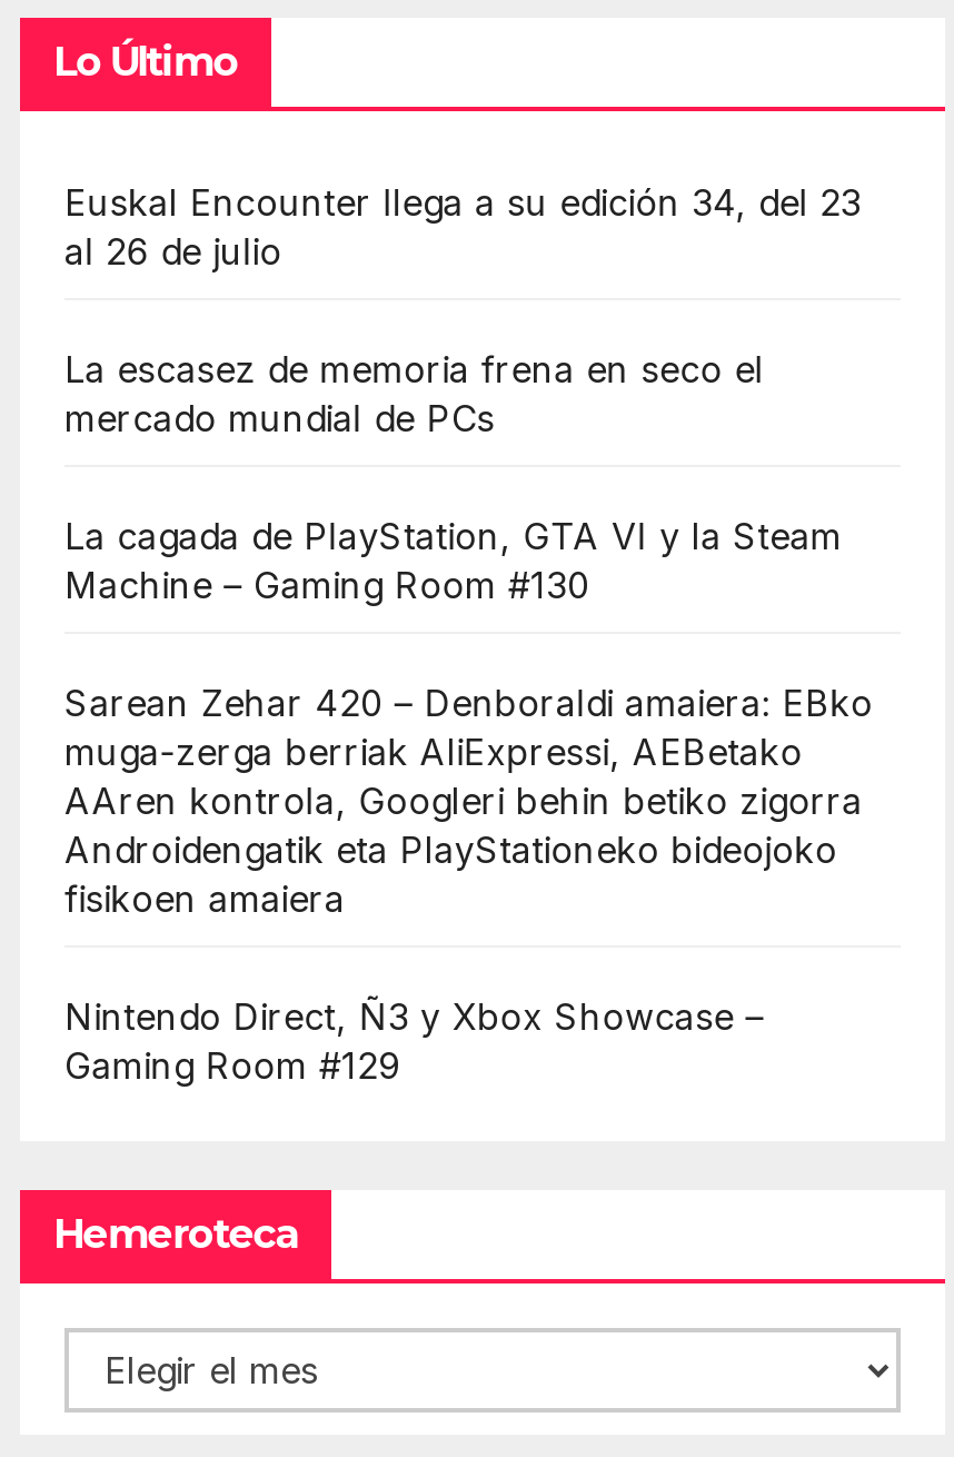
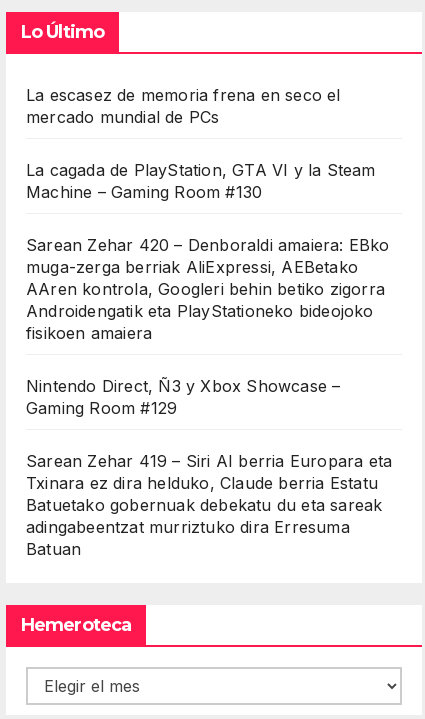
[64,180,861,274] Euskal Encounter llega a su edición 34, del 23 | al 26 de julio -> none
moved [64,347,873,1088] -> [26,85,390,418]: La escasez de memoria frena en seco el | mercado mundial de PCs | La cagada de PlayStation, GTA VI y la Steam | ... | Nintendo Direct, Ñ3 y Xbox Showcase – | Gaming Room #129
none -> [26,451,392,559] Sarean Zehar 419 – Siri AI berria Europara eta | Txinara ez dira helduko, Claude berria Estatu | Batuetako gobernuak debekatu du eta sareak | adingabeentzat murriztuko dira Erresuma | Batuan

